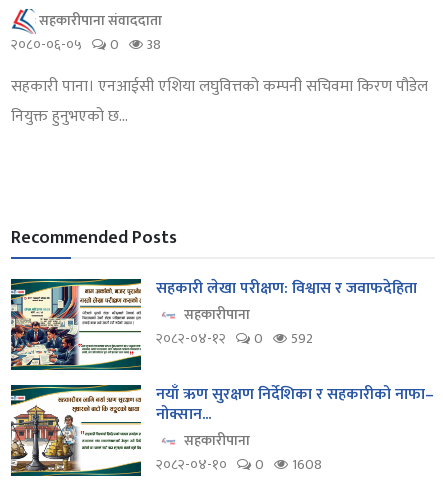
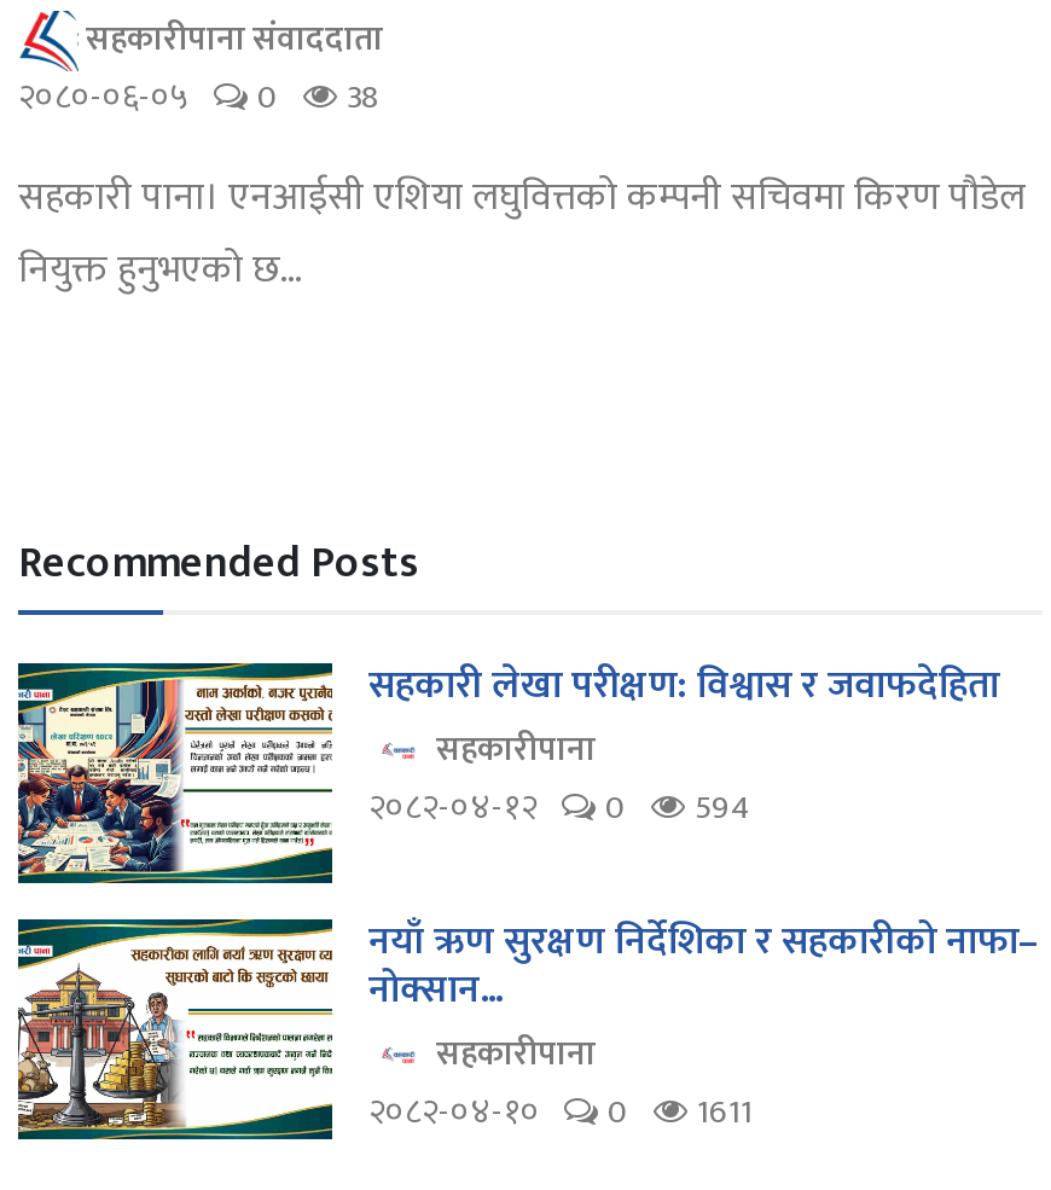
[288,327,313,350] 592 -> [687,780,753,836] 594
[289,453,322,476] 1608 -> [690,1085,753,1140] 1611

